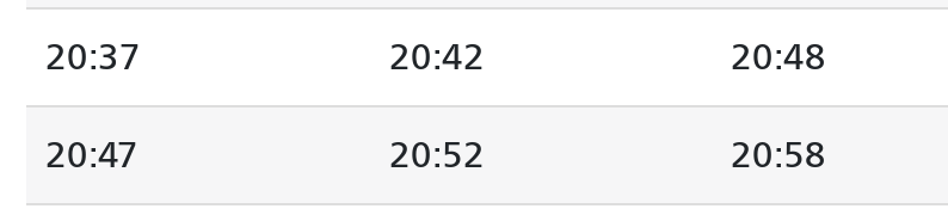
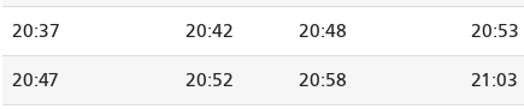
none -> [471,20,519,42] 20:53
none -> [471,70,518,91] 21:03

